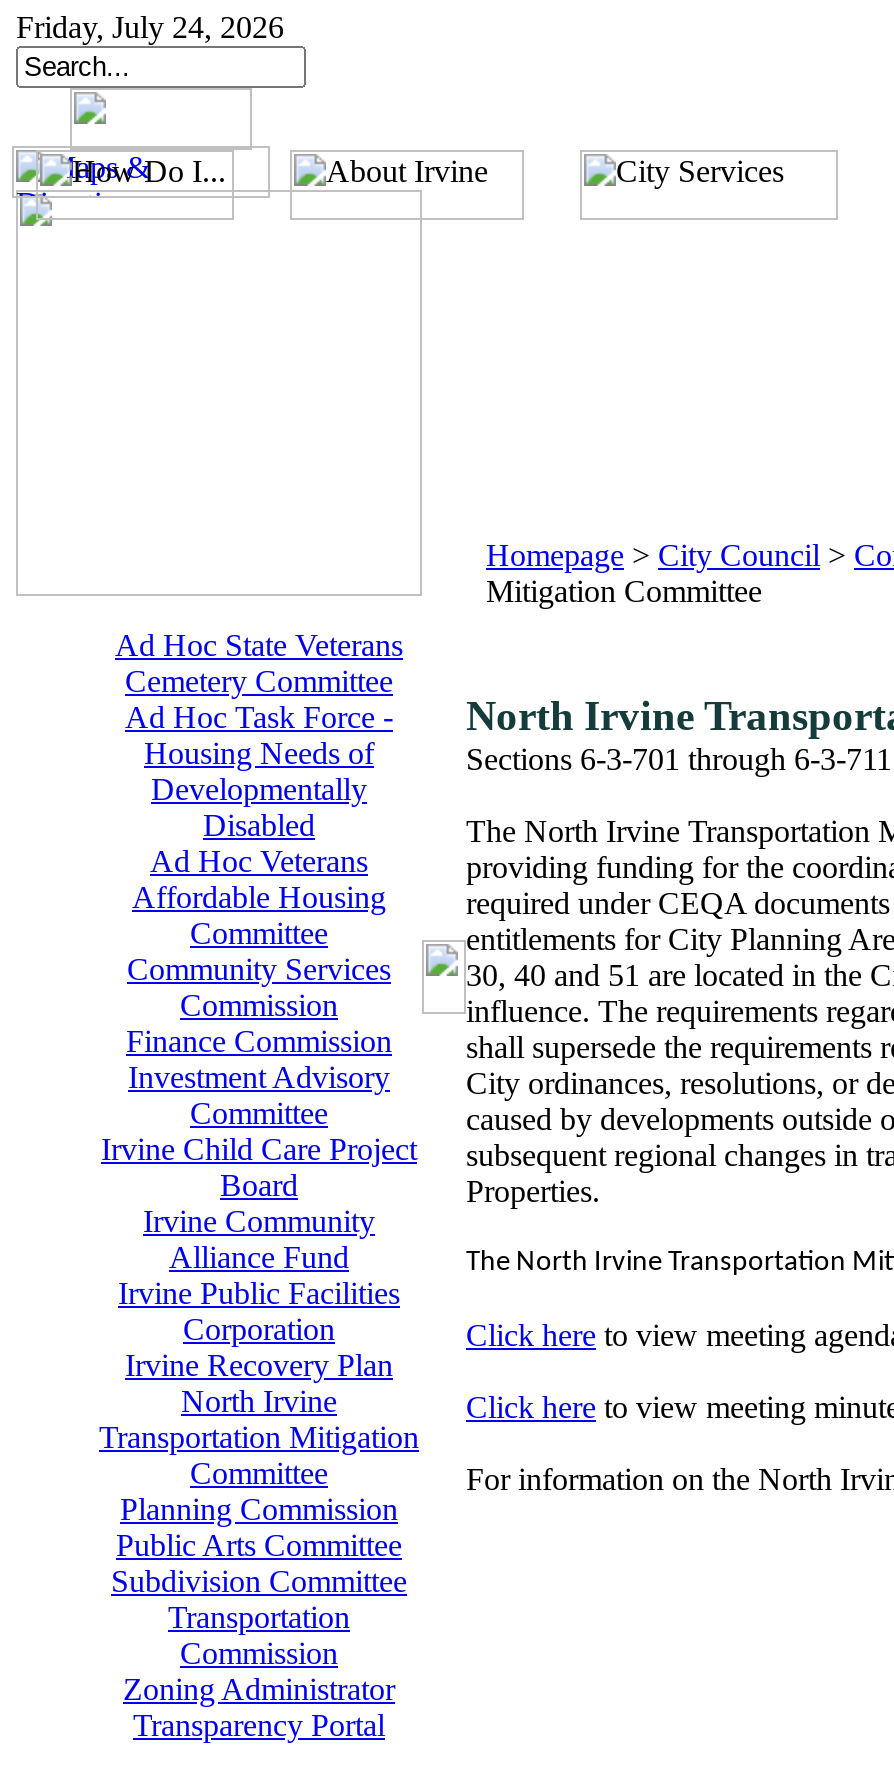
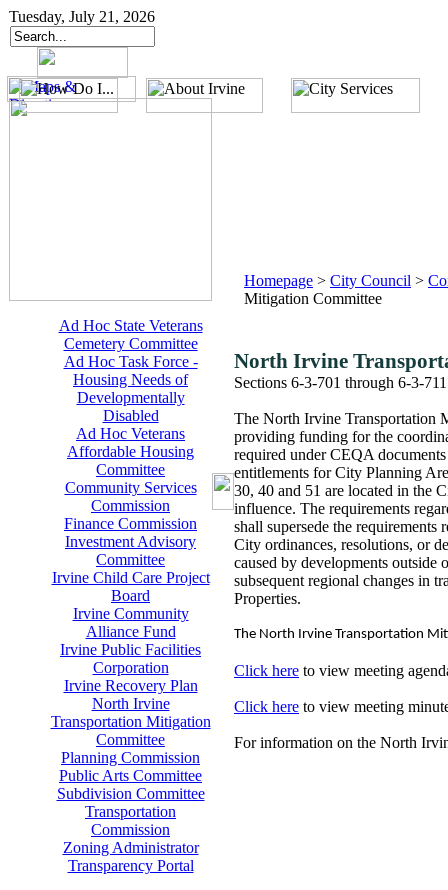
[16,10,284,44] Friday, July 24, 2026 -> [9,8,155,25] Tuesday, July 21, 2026

